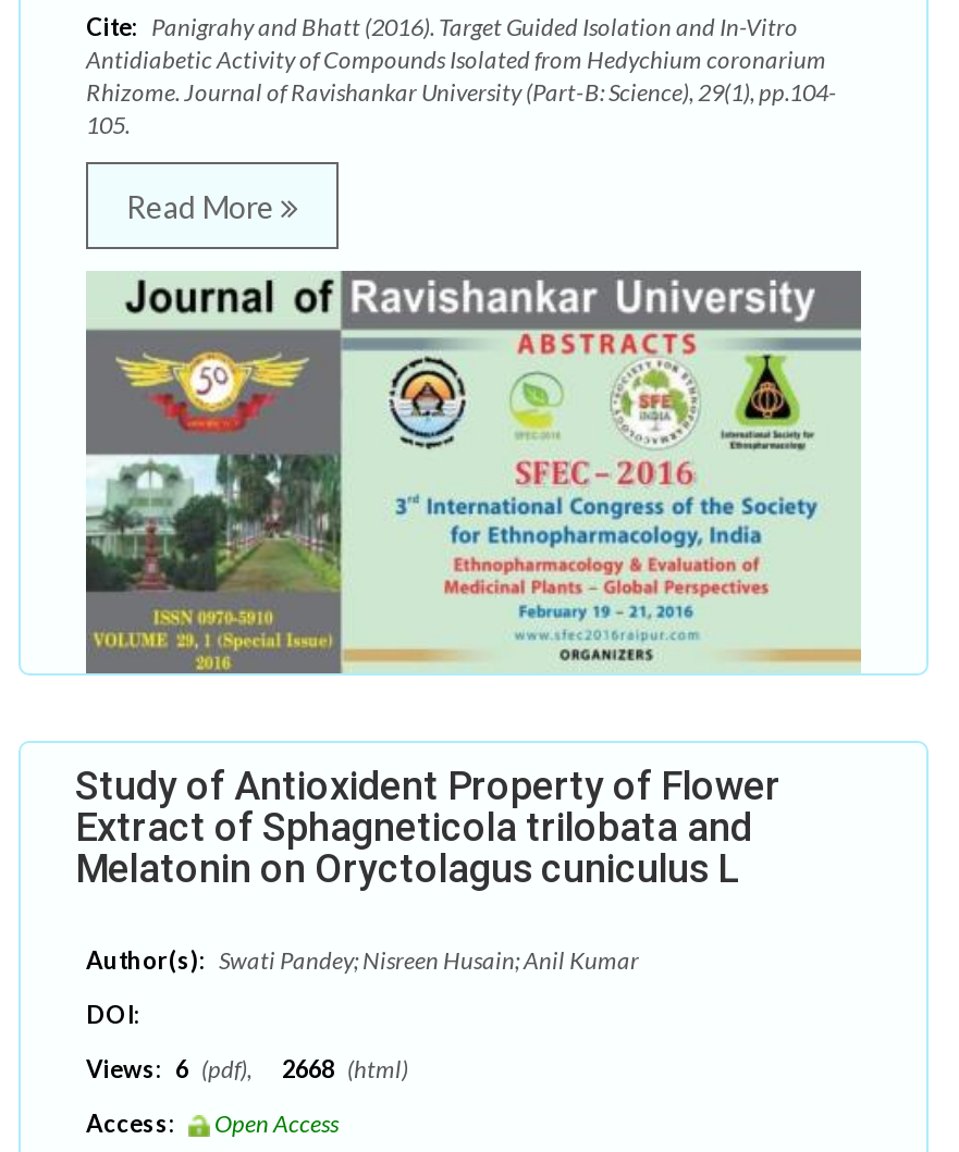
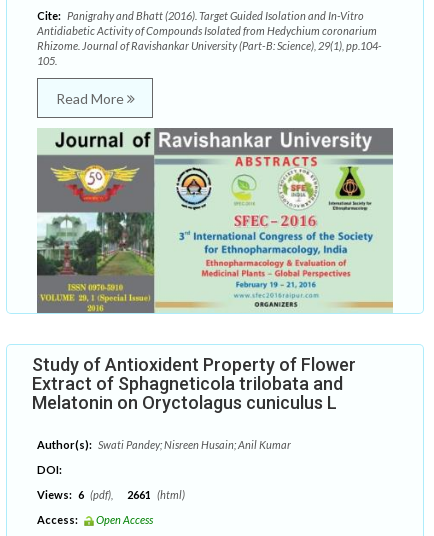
[86,1054,408,1082] Views: 6 (pdf), 2668 (html) -> [37,488,185,501] Views: 6 (pdf), 2661 (html)

